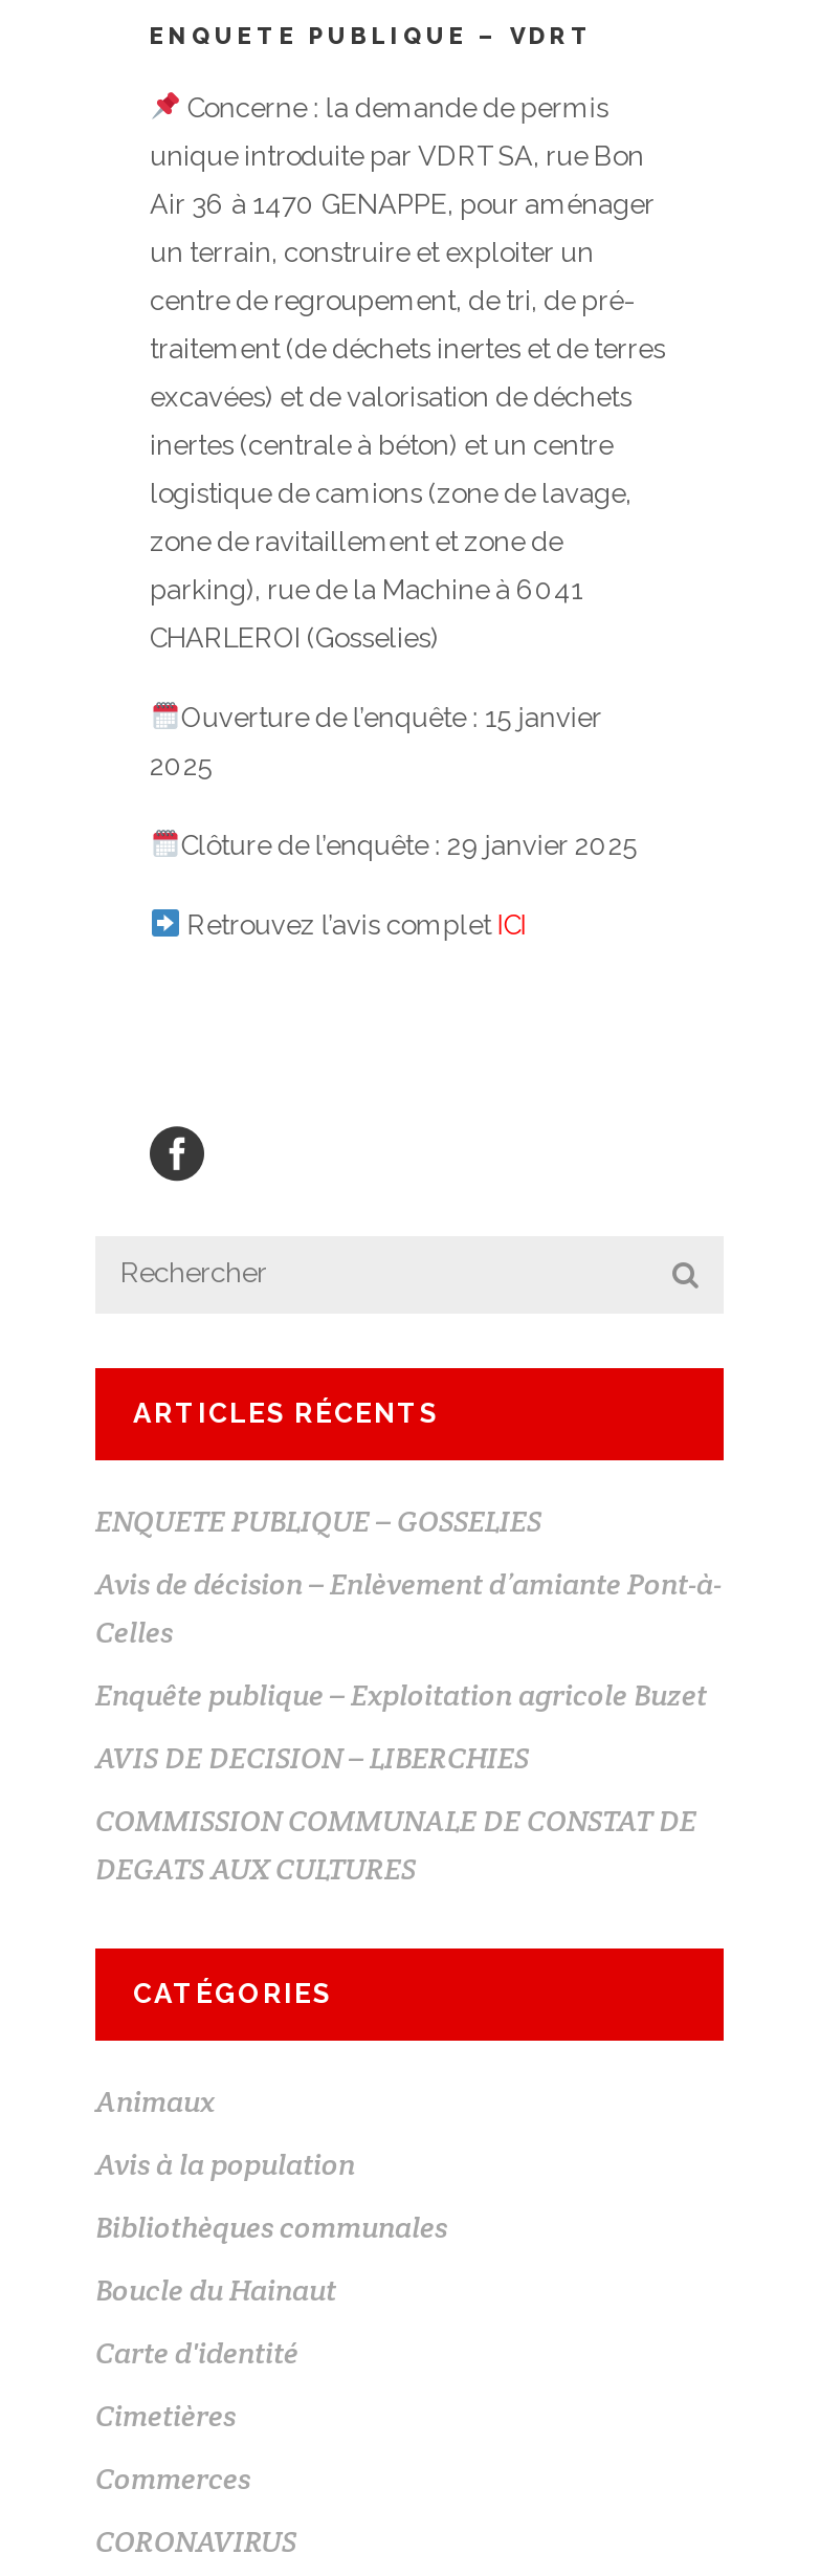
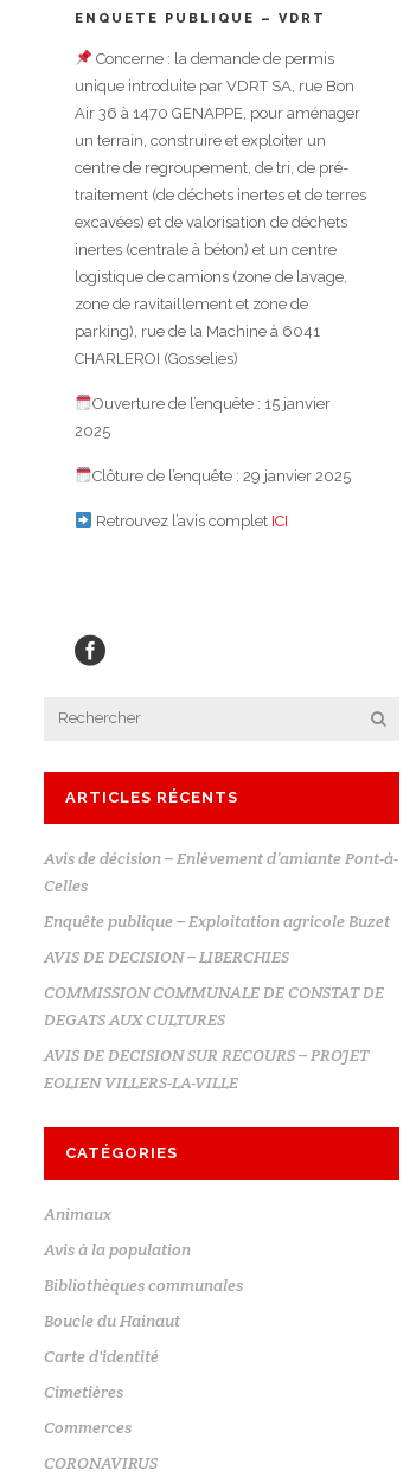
[95,1502,541,1540] ENQUETE PUBLIQUE – GOSSELIES -> none
moved [95,1565,722,1888] -> [44,848,398,1030]: Avis de décision – Enlèvement d’amiante Pont-à- | Celles | Enquête publique – Exploitation agricole Buzet | AVIS DE DECISION – LIBERCHIES | COMMISSION COMMUNALE DE CONSTAT DE | DEGATS AUX CULTURES
none -> [44,1044,369,1093] AVIS DE DECISION SUR RECOURS – PROJET | EOLIEN VILLERS-LA-VILLE

